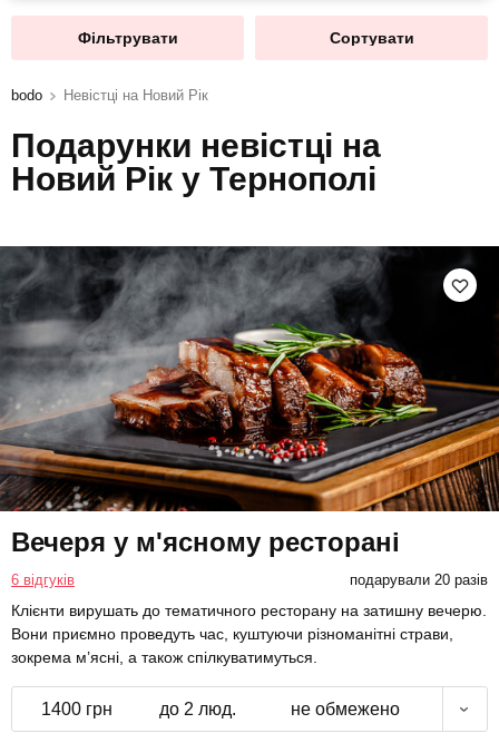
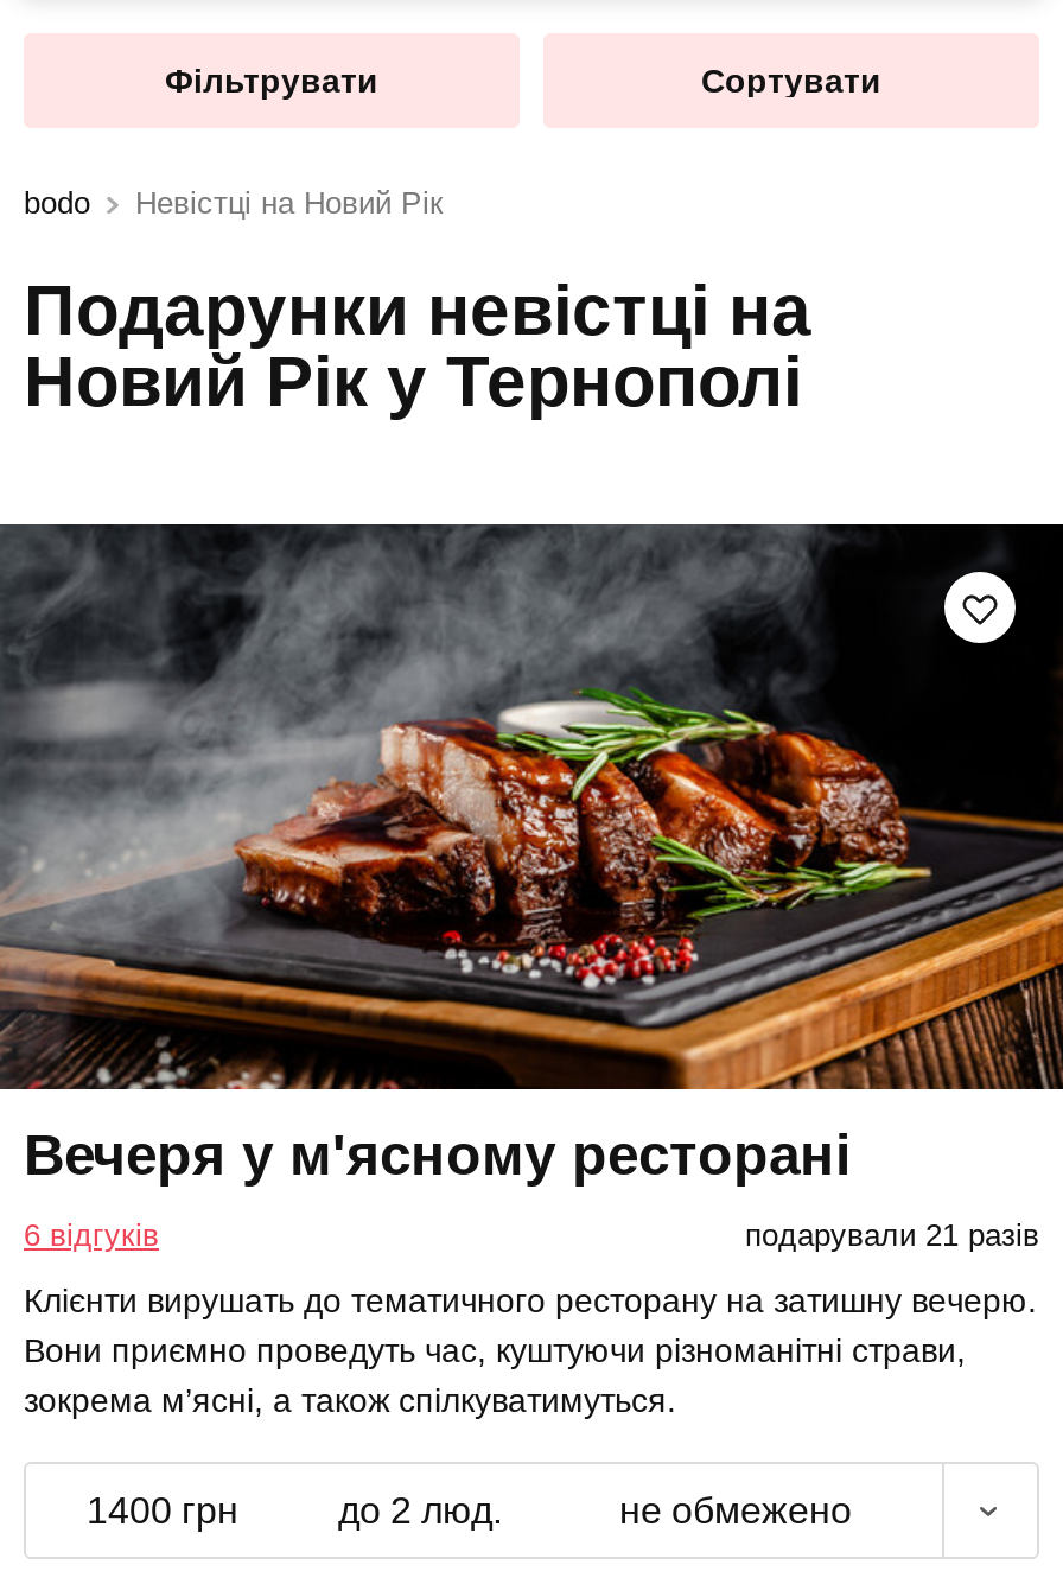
[350,572,488,589] подарували 20 разів -> [745,1218,1039,1254] подарували 21 разів

